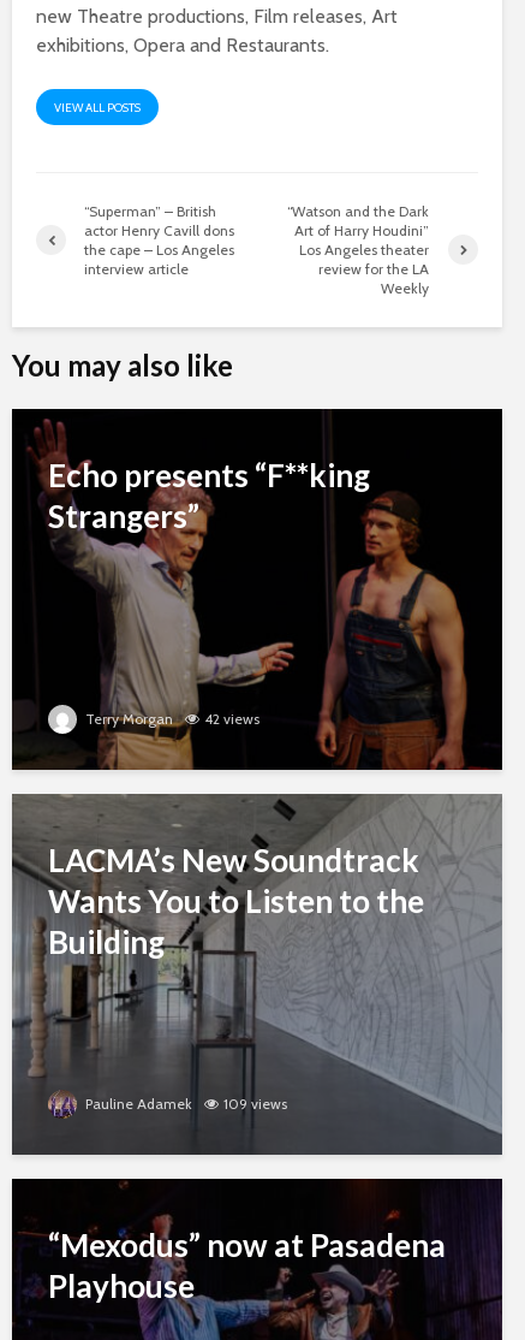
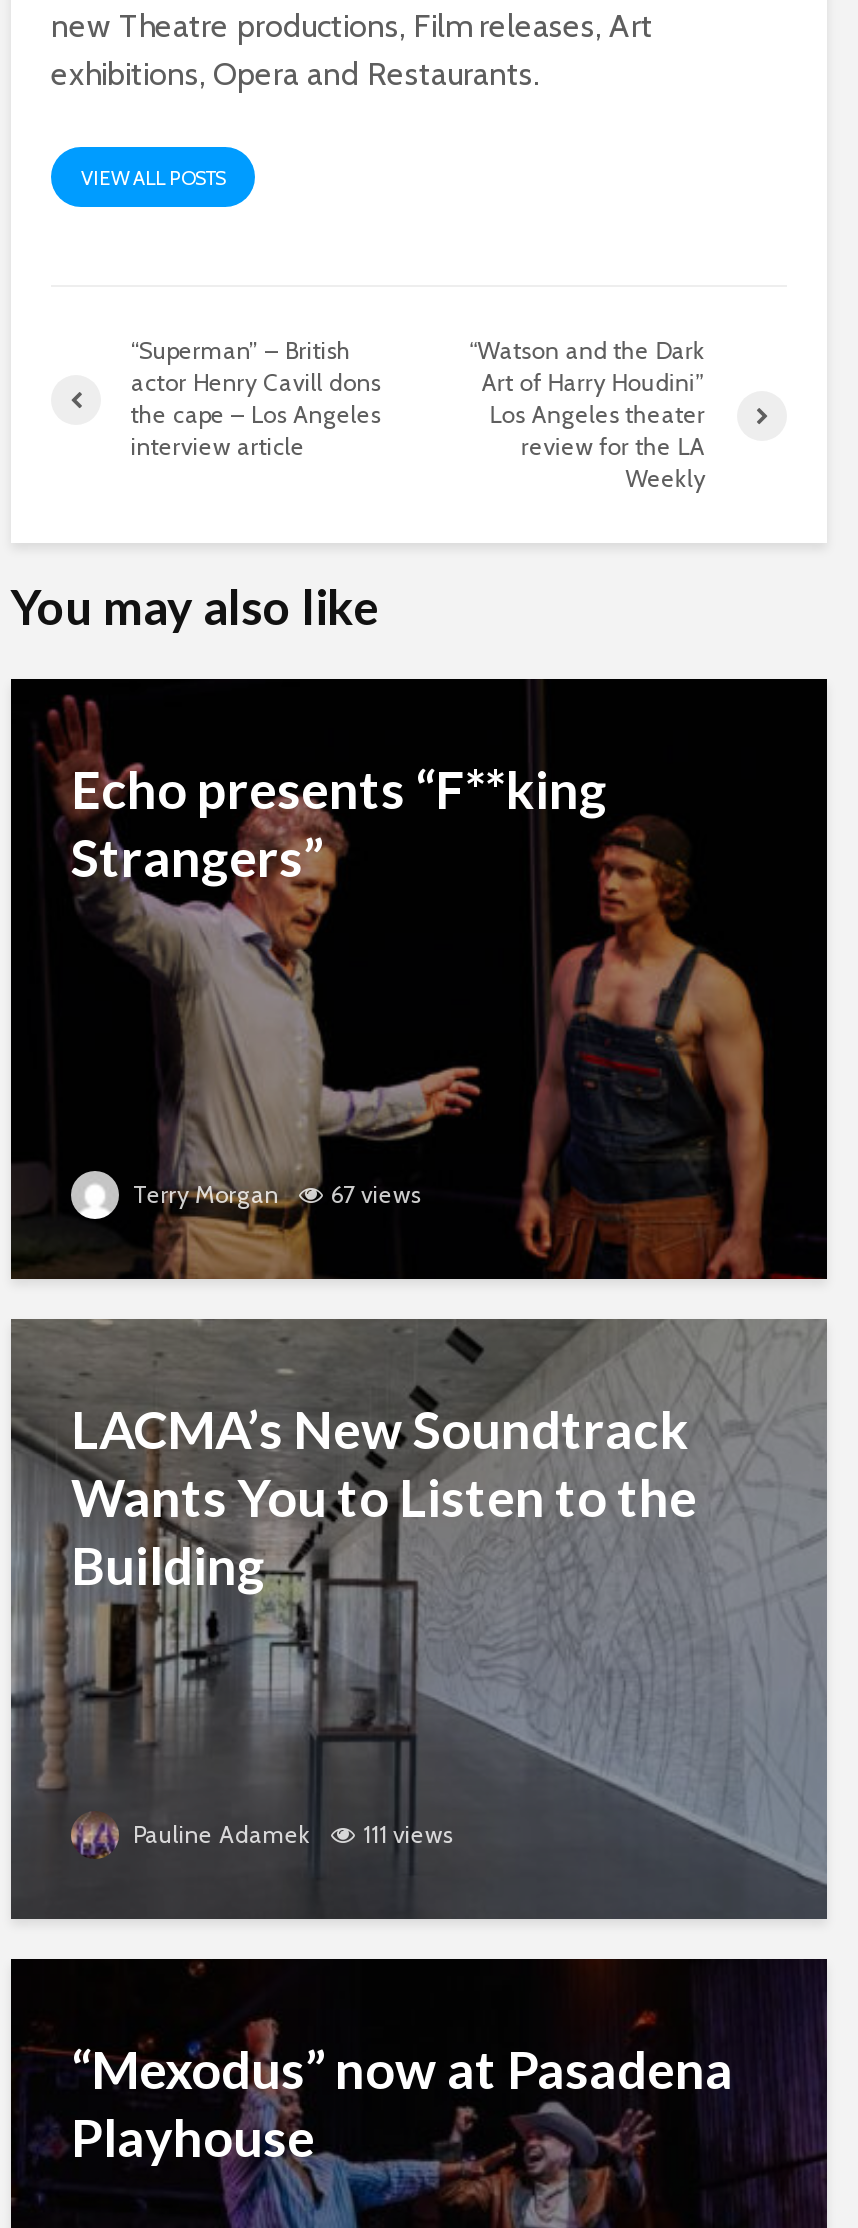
[82,709,259,727] Terry Morgan 42 views -> [127,1179,421,1209] Terry Morgan 67 views
[82,1094,287,1112] Pauline Adamek 109 views -> [127,1819,453,1849] Pauline Adamek 111 views

